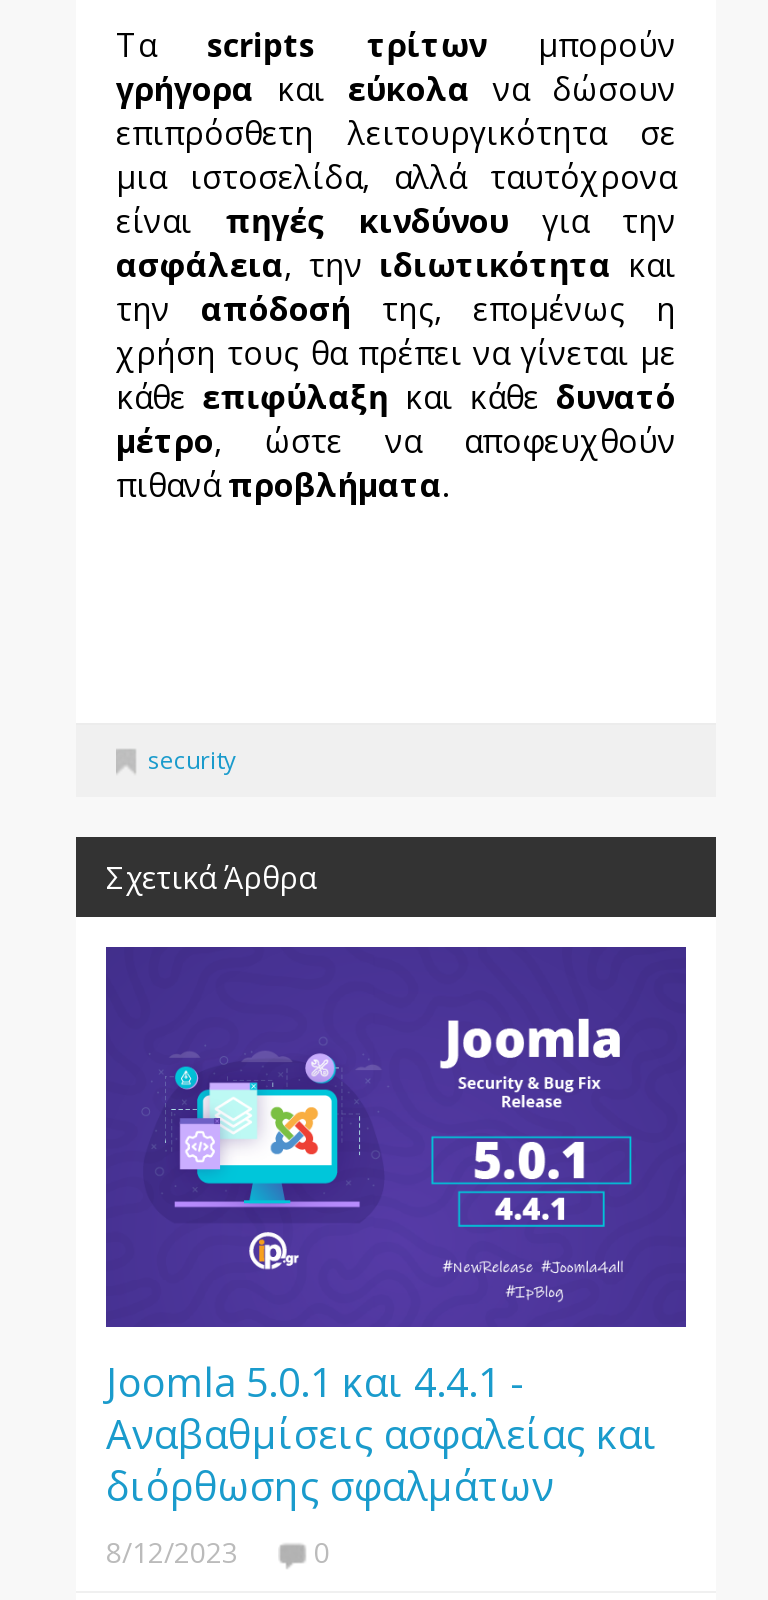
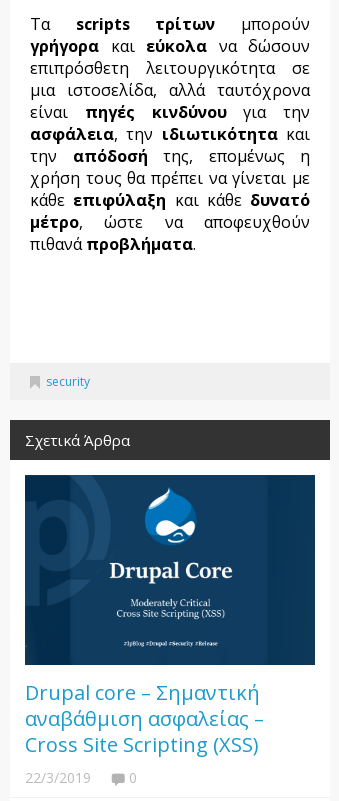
[106,947,686,1570] [image] | Joomla 5.0.1 και 4.4.1 - | Αναβαθμίσεις ασφαλείας και | διόρθωσης σφαλμάτων | 8/12/2023 -> [25,475,315,787] [image] | Drupal core – Σημαντική | αναβάθμιση ασφαλείας – | Cross Site Scripting (XSS) | 22/3/2019

